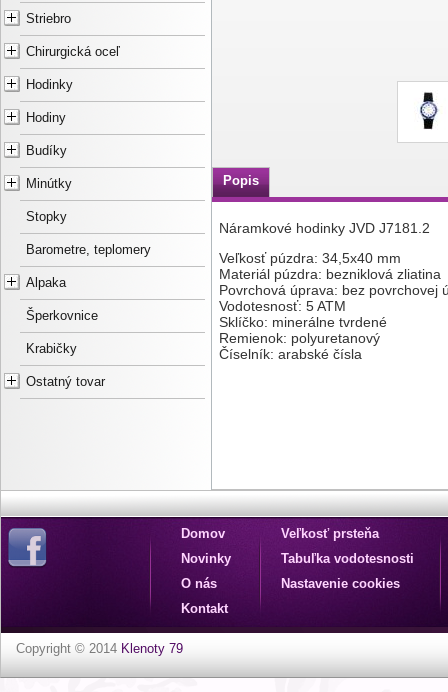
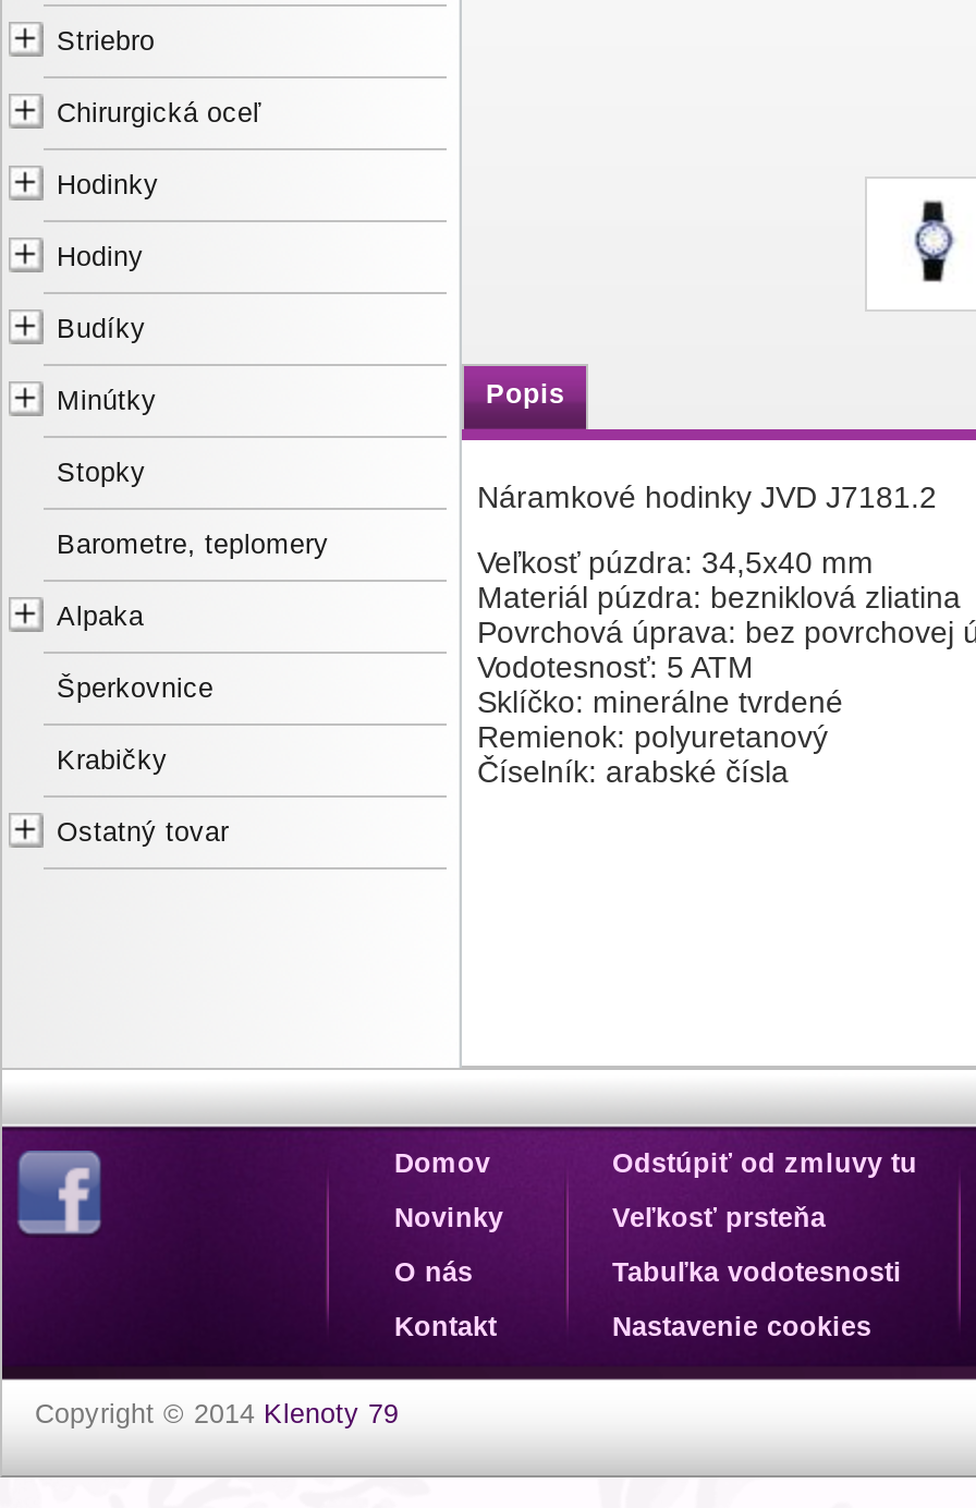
moved [281,527,414,591] -> [612,1202,902,1342]: Veľkosť prsteňa | Tabuľka vodotesnosti | Nastavenie cookies
none -> [612,1148,917,1178] Odstúpiť od zmluvy tu

